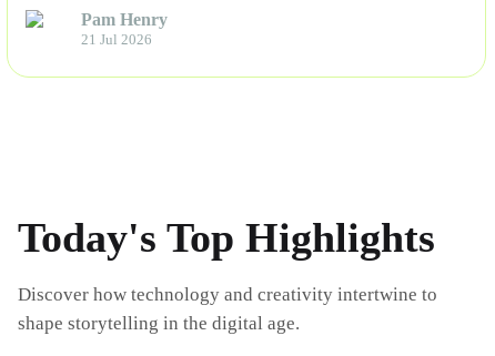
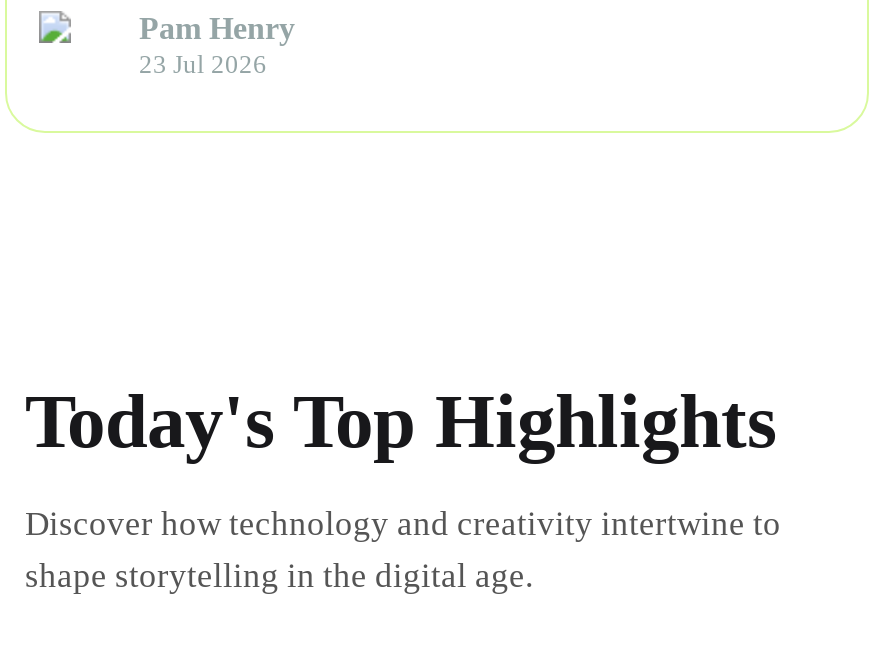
[81,33,152,48] 21 Jul 2026 -> [139,52,267,80] 23 Jul 2026

